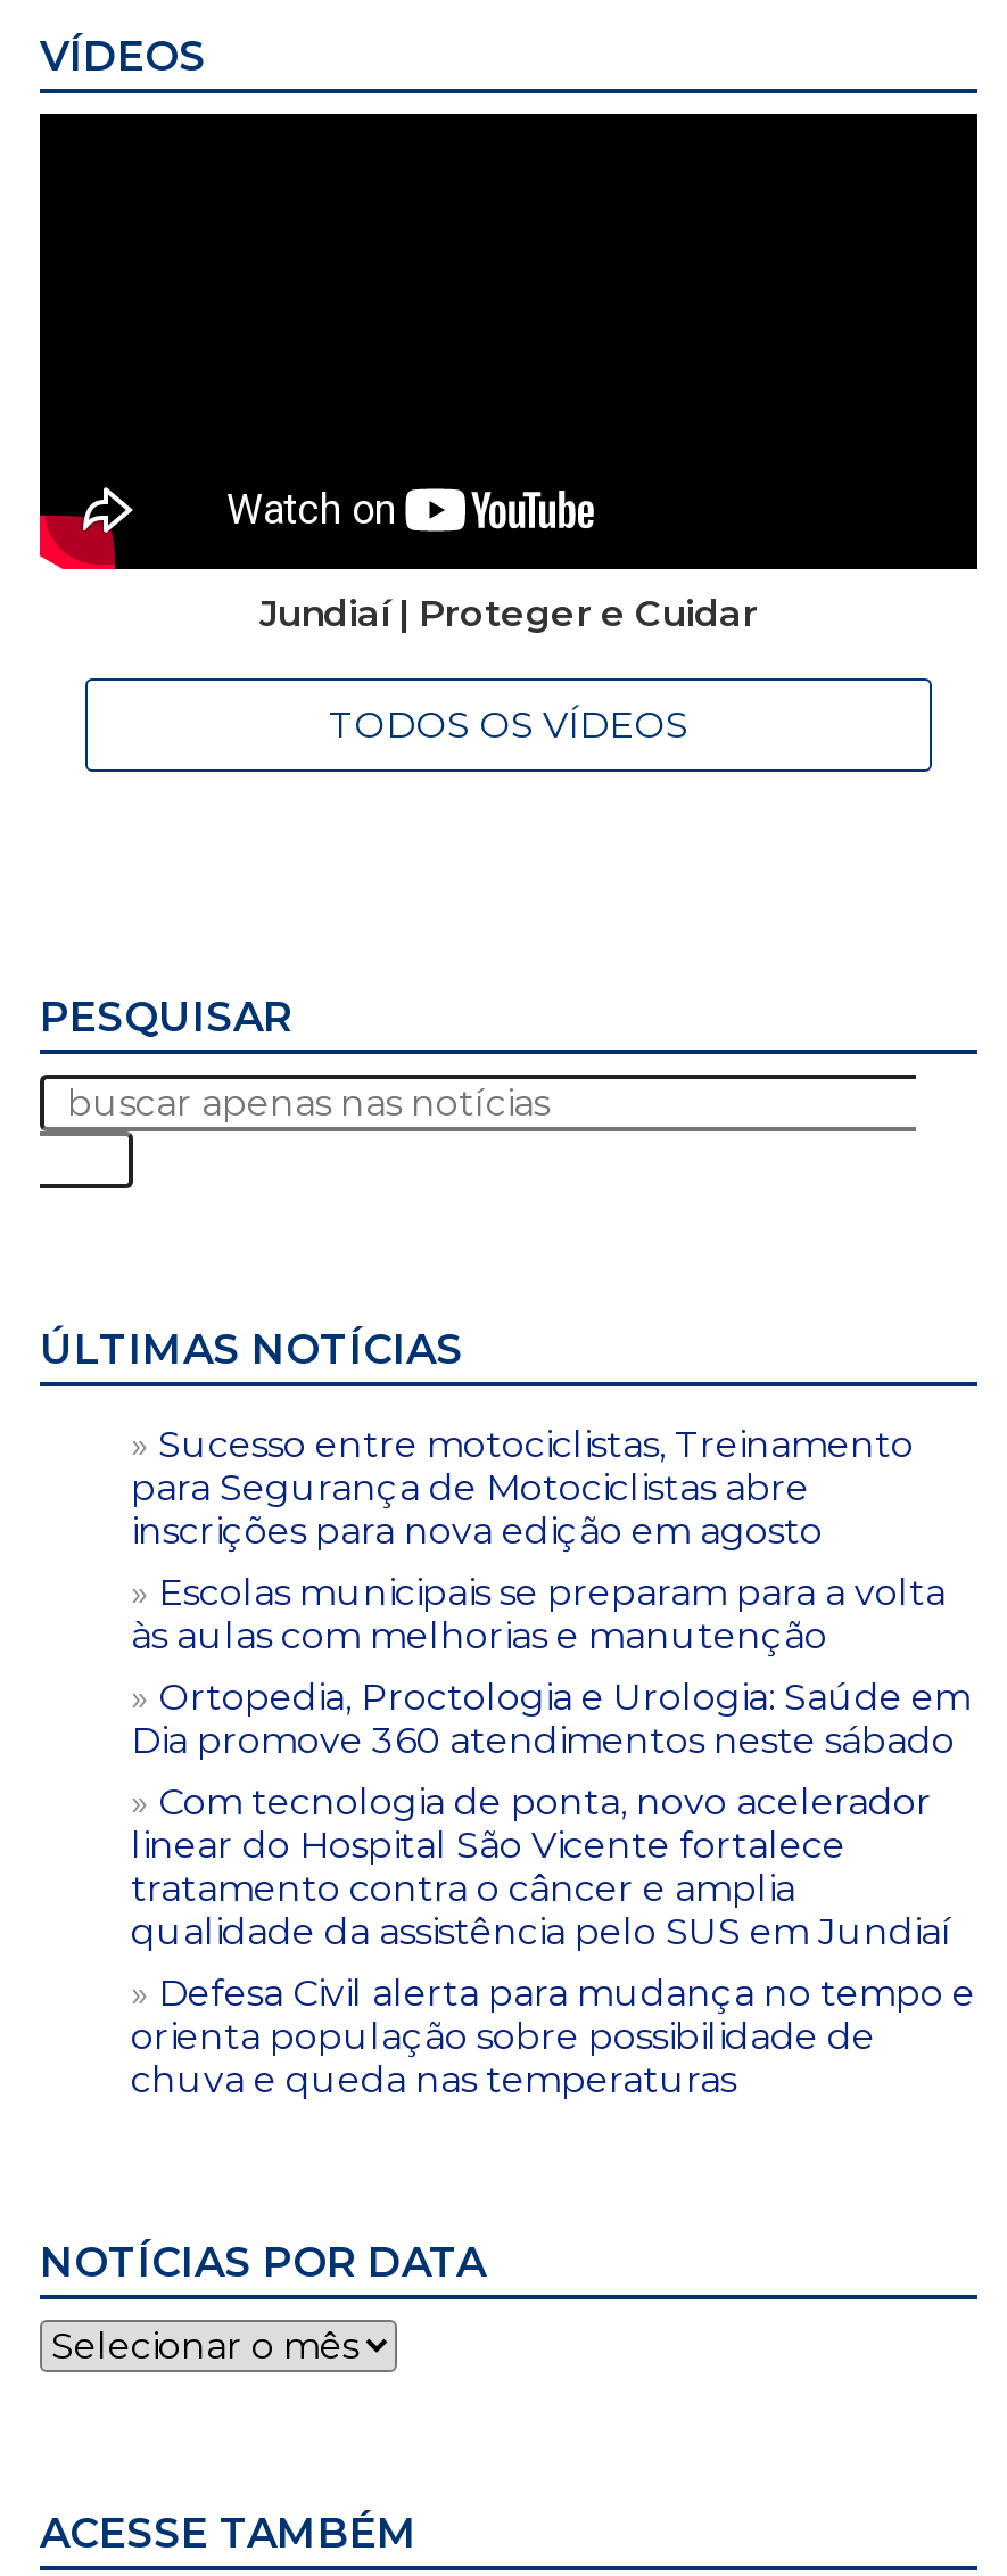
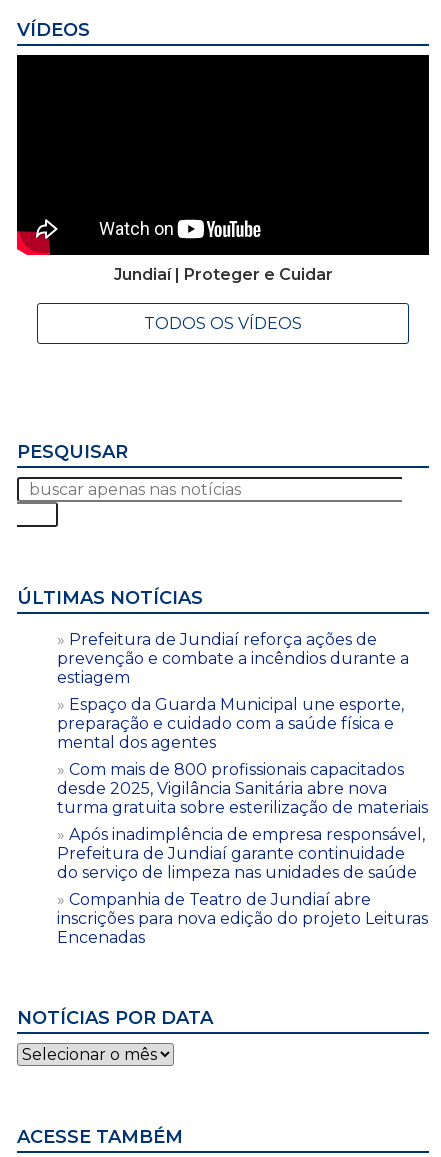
[131,1422,975,2100] Sucesso entre motociclistas, Treinamento | para Segurança de Motociclistas abre | inscrições para nova edição em agosto | Escolas municipais se preparam para a volta | às aulas com melhorias e manutenção | Ortopedia, Proctologia e Urologia: Saúde em | Dia promove 360 atendimentos neste sábado | Com tecnologia de ponta, novo acelerador | linear do Hospital São Vicente fortalece | tratamento contra o câncer e amplia | qualidade da assistência pelo SUS em Jundiaí | Defesa Civil alerta para mudança no tempo e | orienta população sobre possibilidade de | chuva e queda nas temperaturas -> [57,630,428,947] Prefeitura de Jundiaí reforça ações de | prevenção e combate a incêndios durante a | estiagem | Espaço da Guarda Municipal une esporte, | preparação e cuidado com a saúde física e | mental dos agentes | Com mais de 800 profissionais capacitados | desde 2025, Vigilância Sanitária abre nova | turma gratuita sobre esterilização de materiais | Após inadimplência de empresa responsável, | Prefeitura de Jundiaí garante continuidade | do serviço de limpeza nas unidades de saúde | Companhia de Teatro de Jundiaí abre | inscrições para nova edição do projeto Leituras | Encenadas

